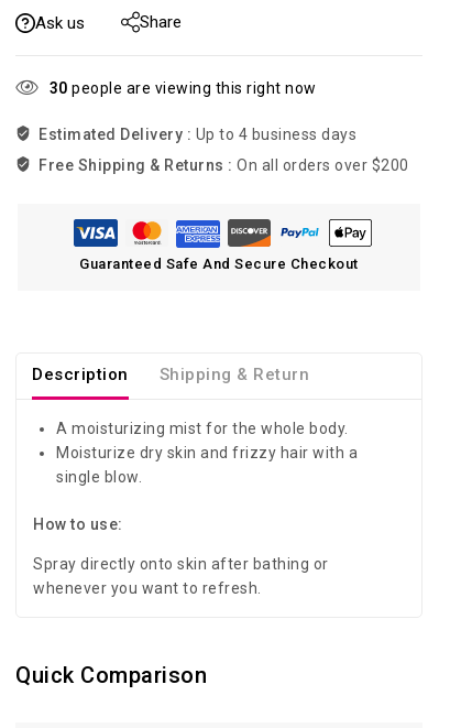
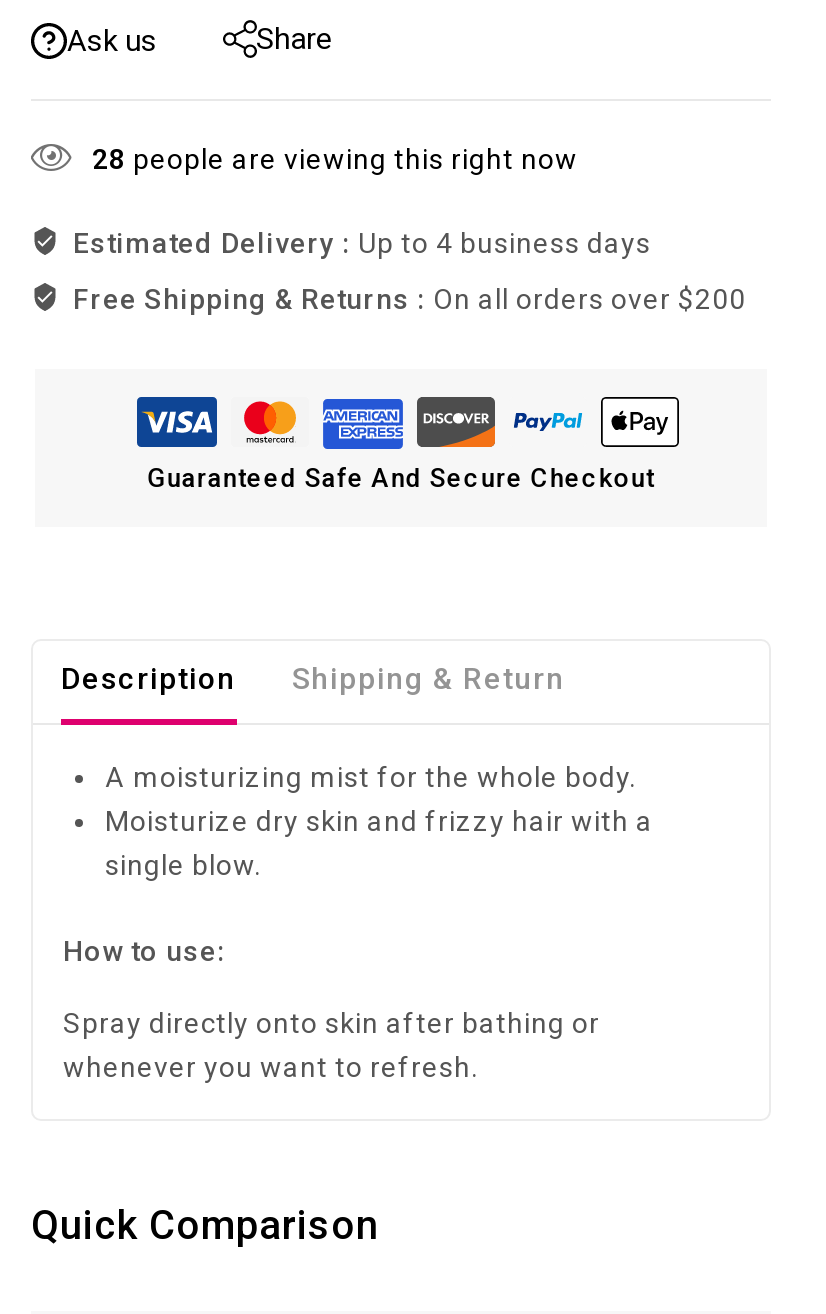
[49,79,316,96] 30 people are viewing this right now -> [92,142,578,174] 28 people are viewing this right now

